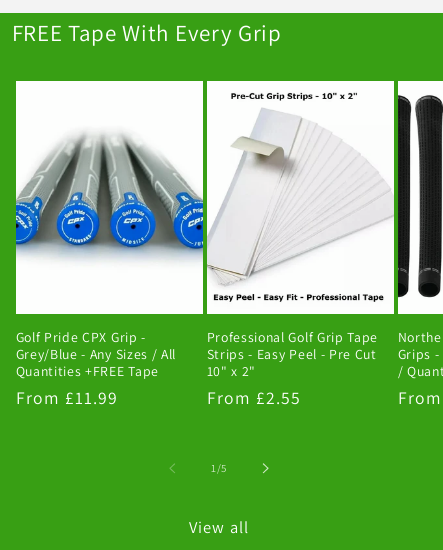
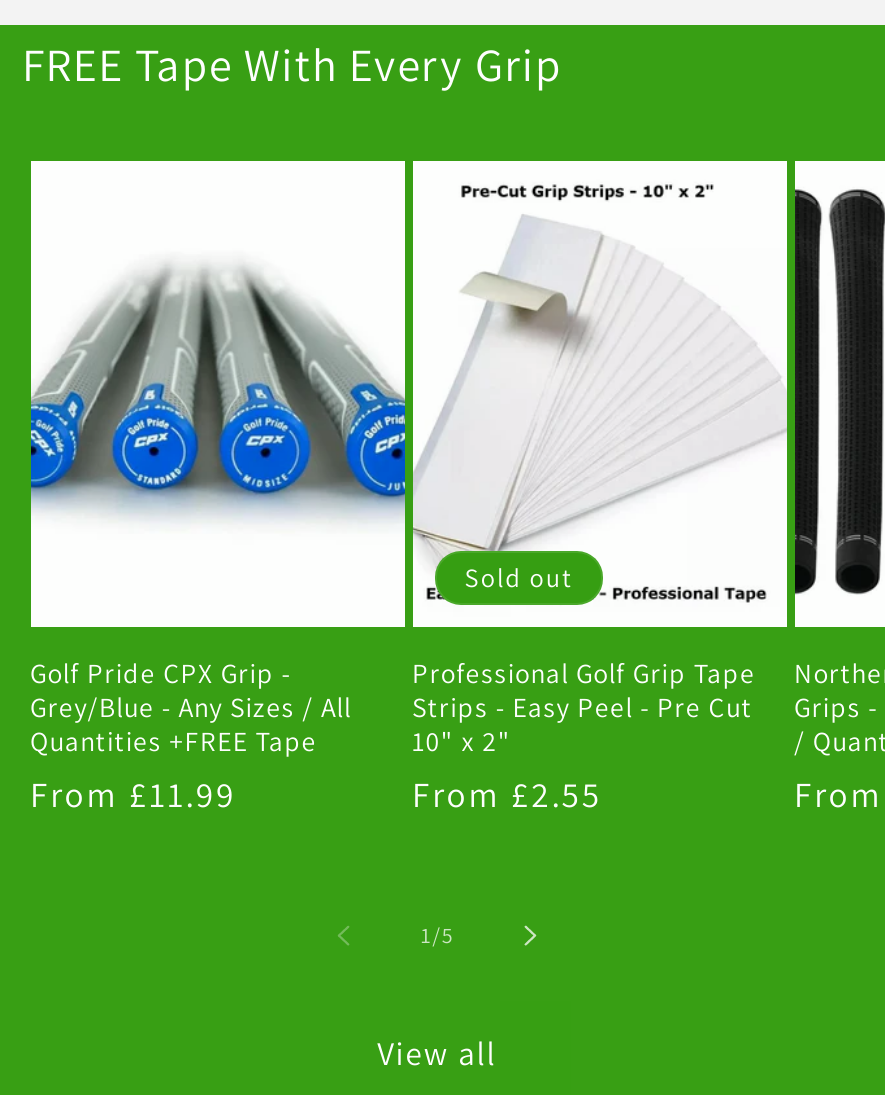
none -> [465,561,572,595] Sold out

